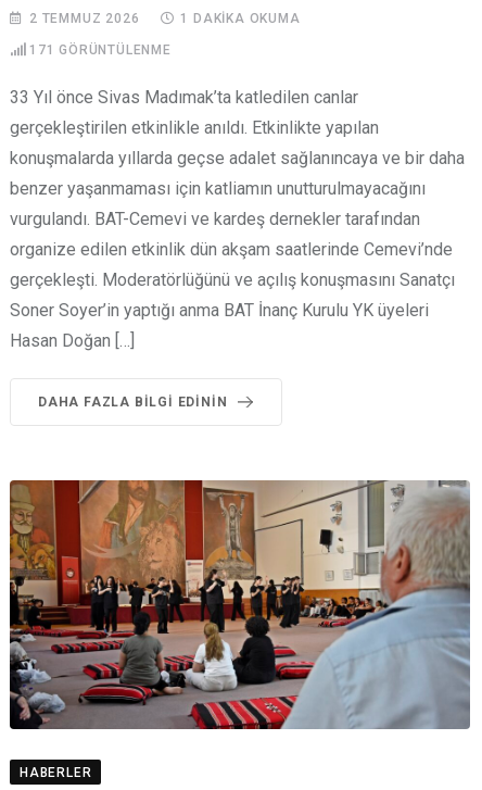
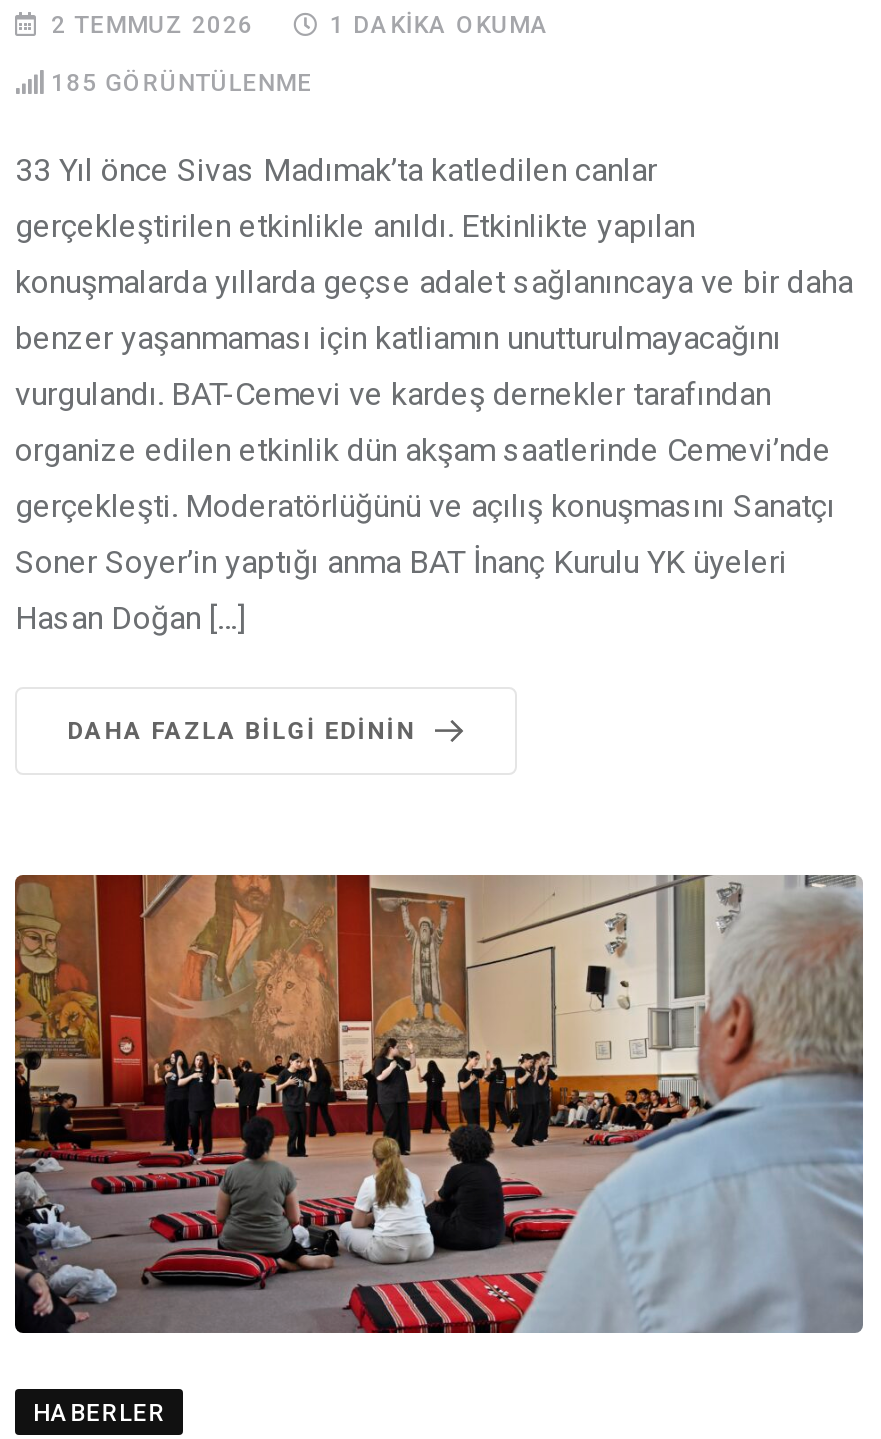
[29,42,171,57] 171 GÖRÜNTÜLENME -> [51,68,313,96] 185 GÖRÜNTÜLENME

